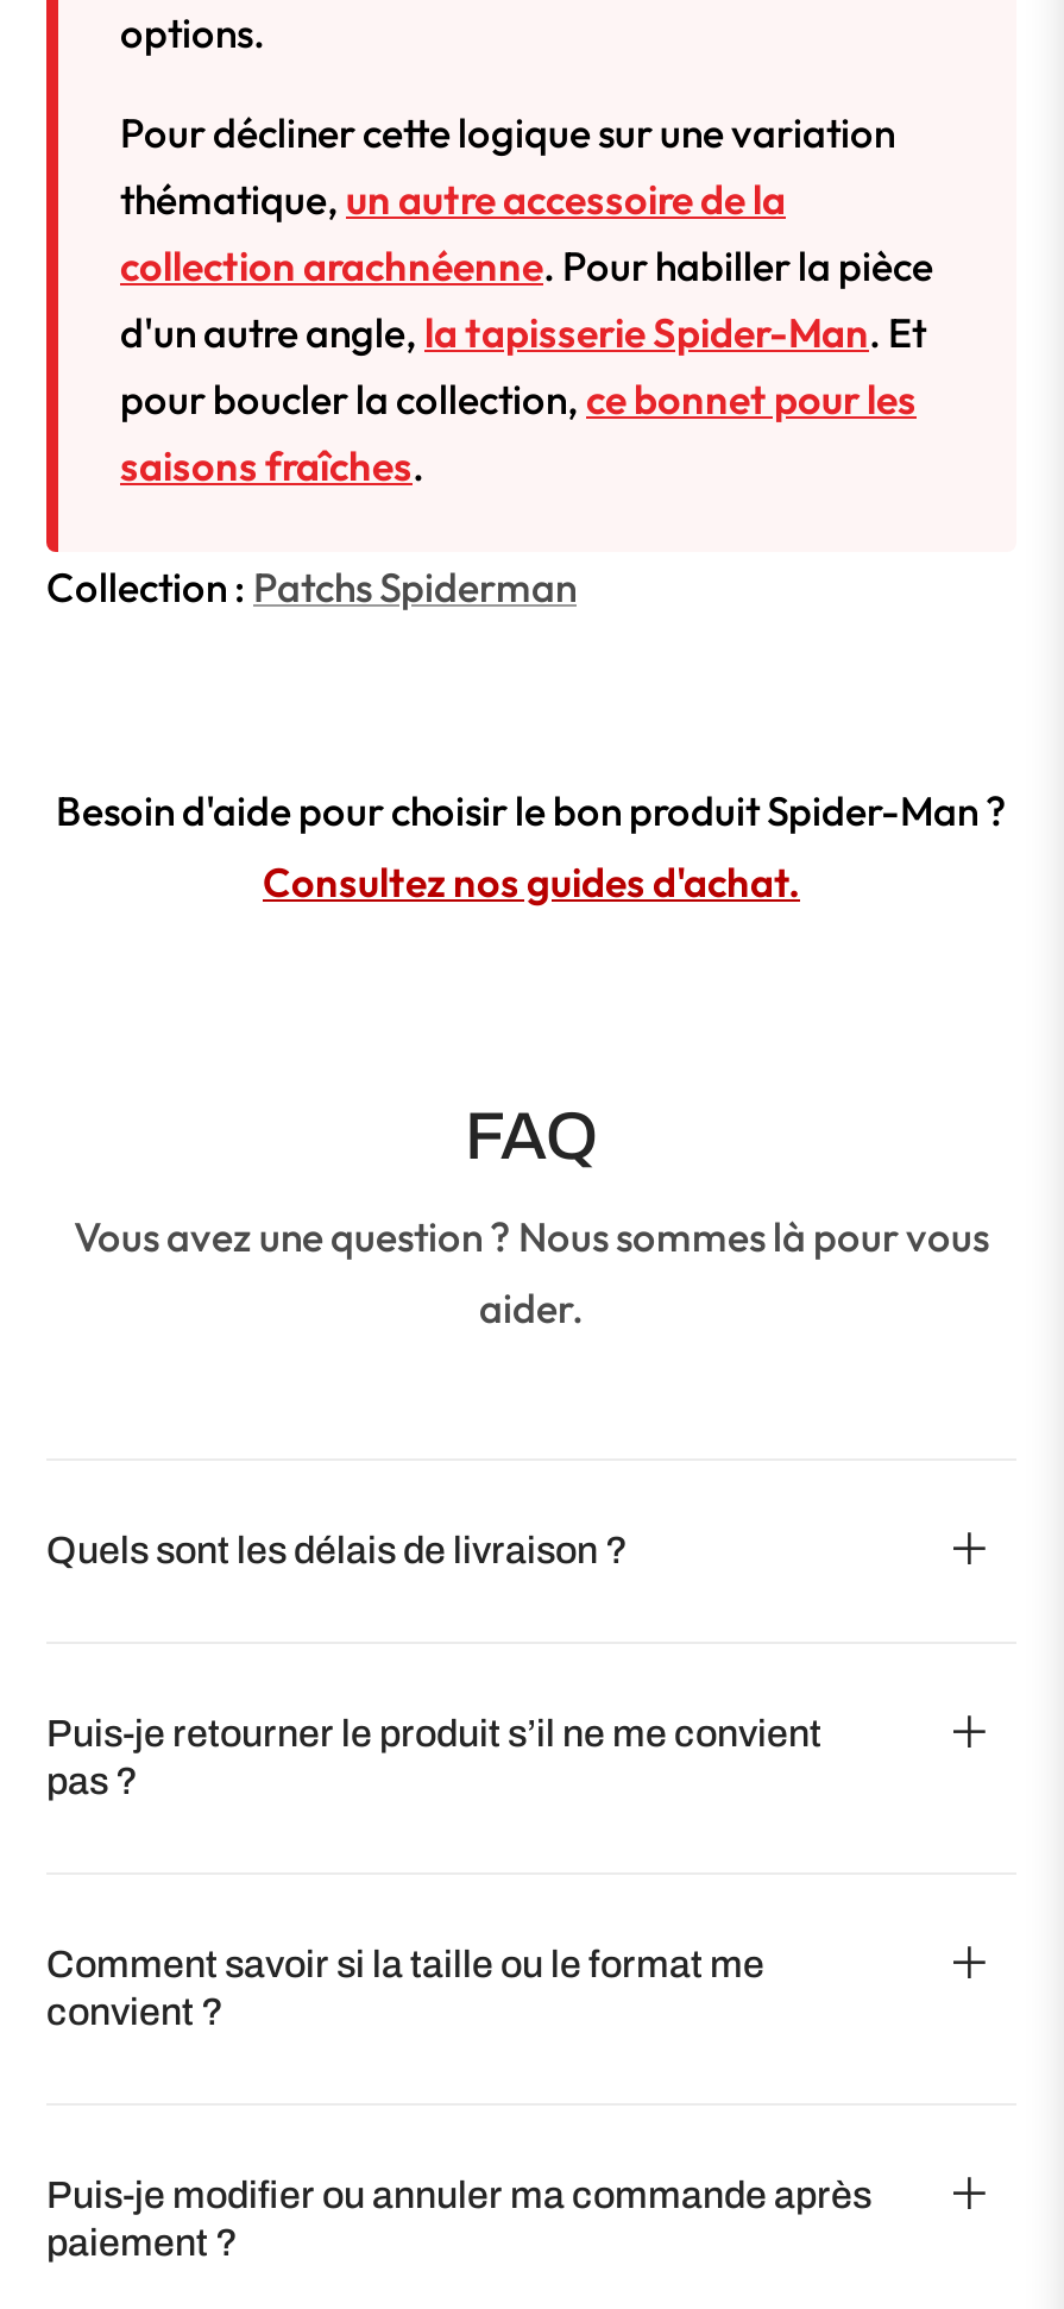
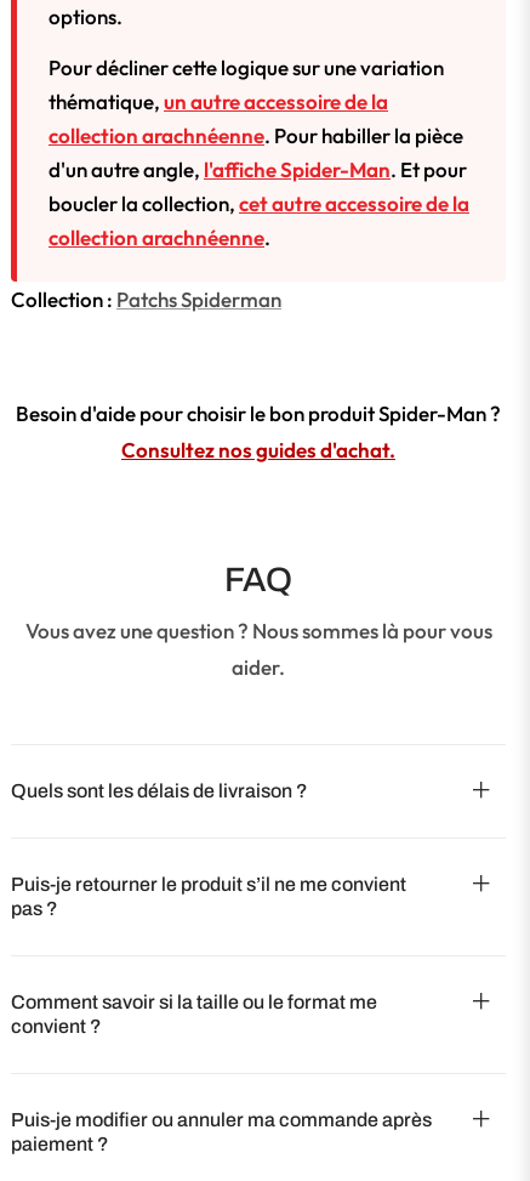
[120,308,926,491] d'un autre angle, la tapisserie Spider-Man. Et | pour boucler la collection, ce bonnet pour les | saisons fraîches. -> [49,157,469,251] d'un autre angle, l'affiche Spider-Man. Et pour | boucler la collection, cet autre accessoire de la | collection arachnéenne.

